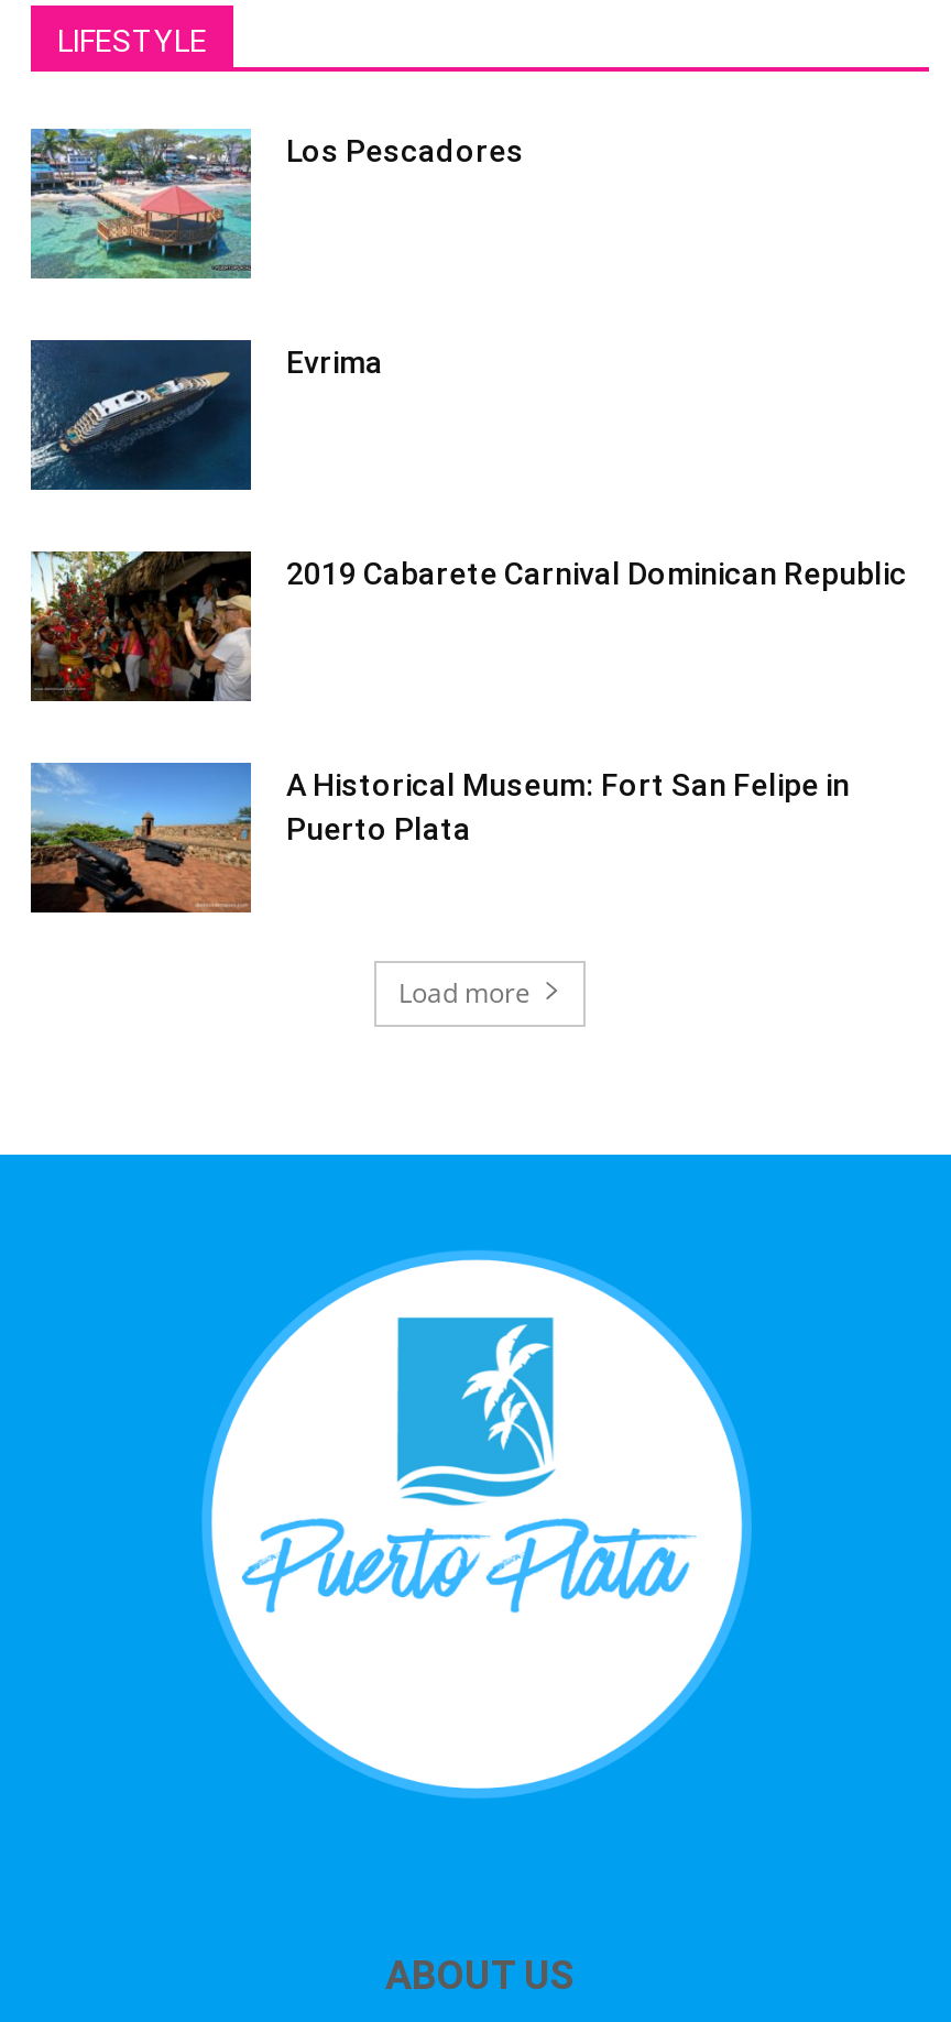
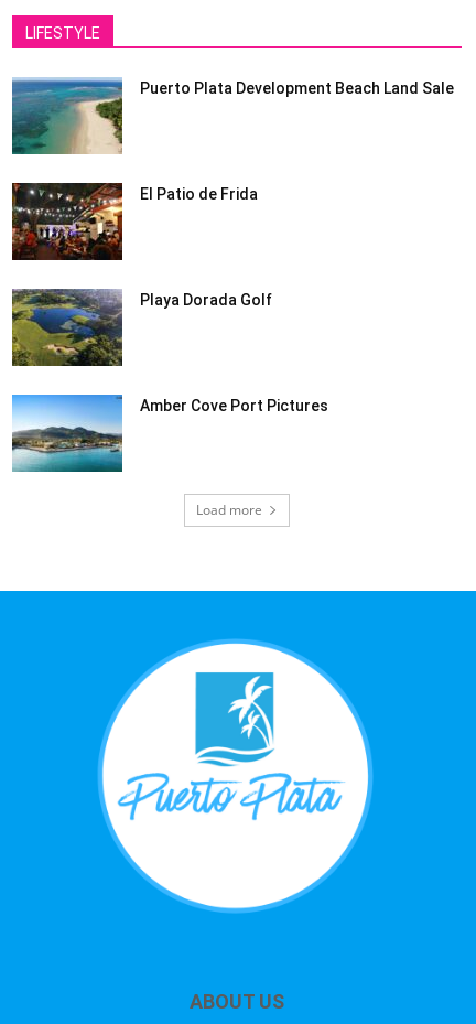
[29,127,524,283] [image] | Los Pescadores -> [11,78,454,155] [image] | Puerto Plata Development Beach Land Sale
[29,340,383,494] [image] | Evrima -> [11,183,258,261] [image] | El Patio de Frida
[29,549,907,706] [image] | 2019 Cabarete Carnival Dominican Republic -> [11,288,272,367] [image] | Playa Dorada Golf
[29,763,850,917] [image] | A Historical Museum: Fort San Felipe in | Puerto Plata -> [12,395,328,473] [image] | Amber Cove Port Pictures

